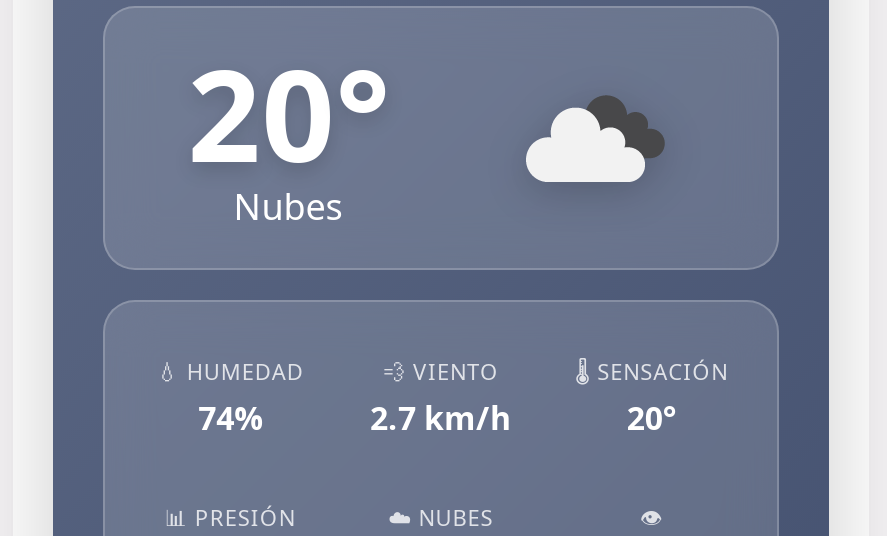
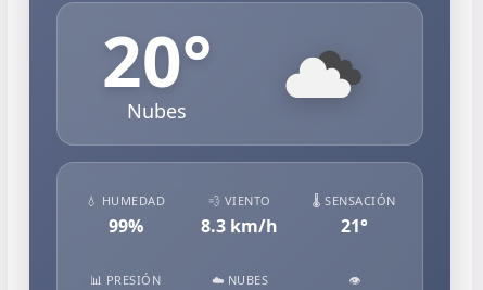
[198,396,262,440] 74% -> [108,214,143,238] 99%
[370,396,512,440] 2.7 km/h -> [201,214,278,238] 8.3 km/h
[627,396,677,440] 20° -> [341,214,368,238] 21°

